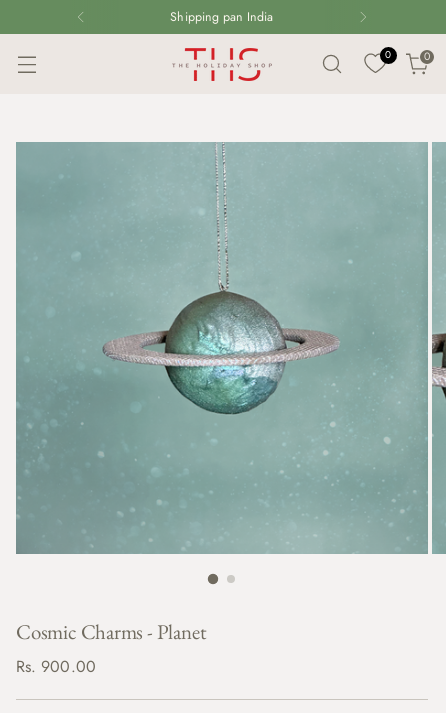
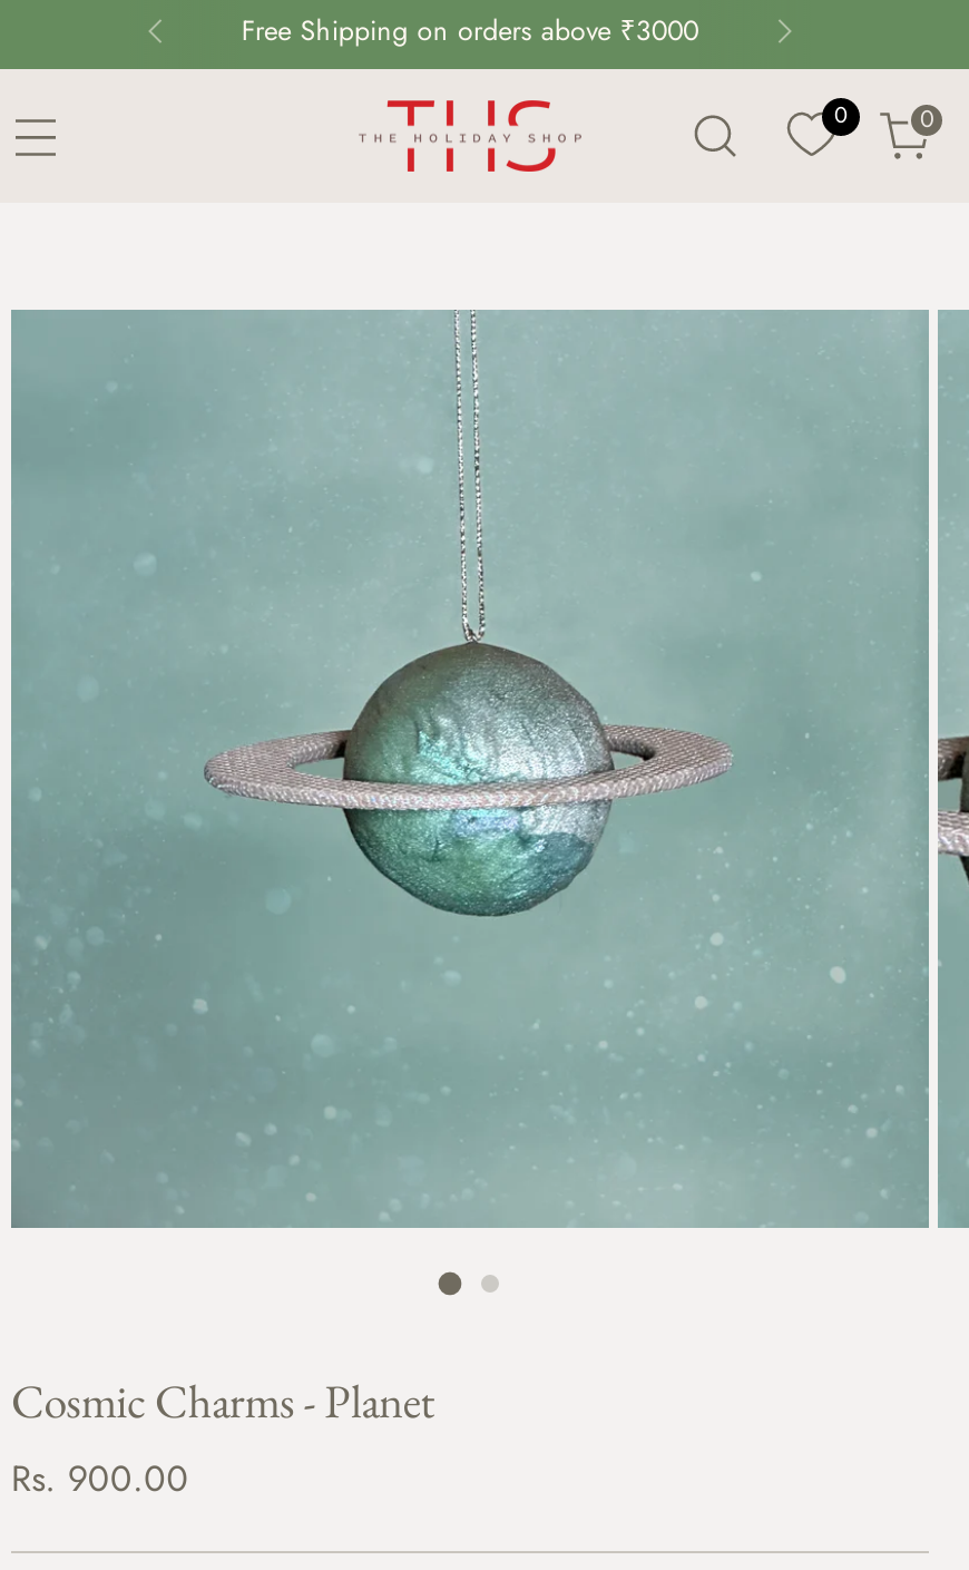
[170,8,274,26] Shipping pan India -> [241,11,699,51] Free Shipping on orders above ₹3000

